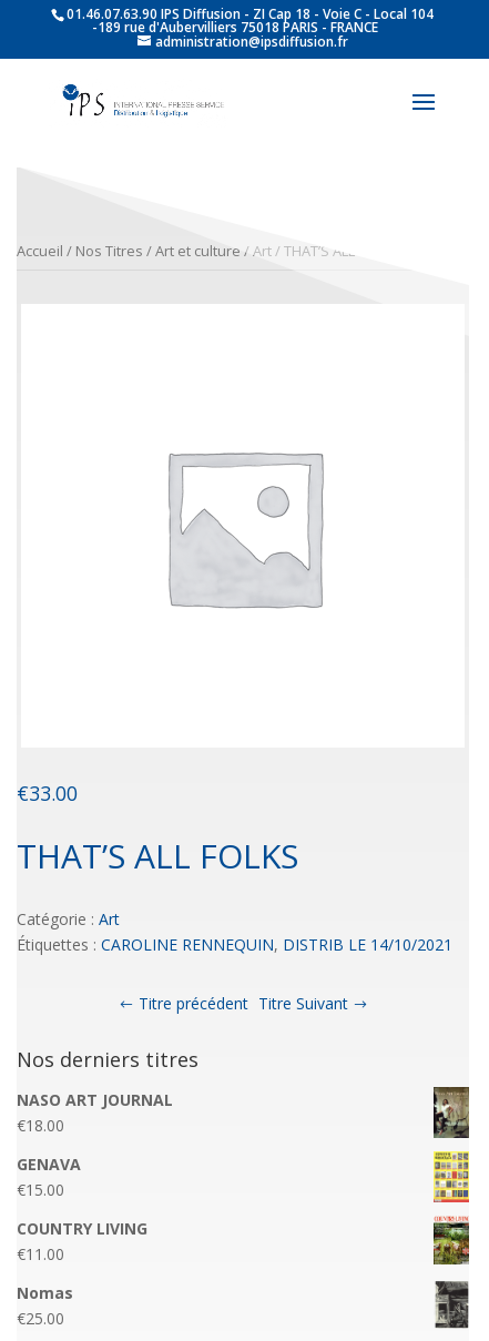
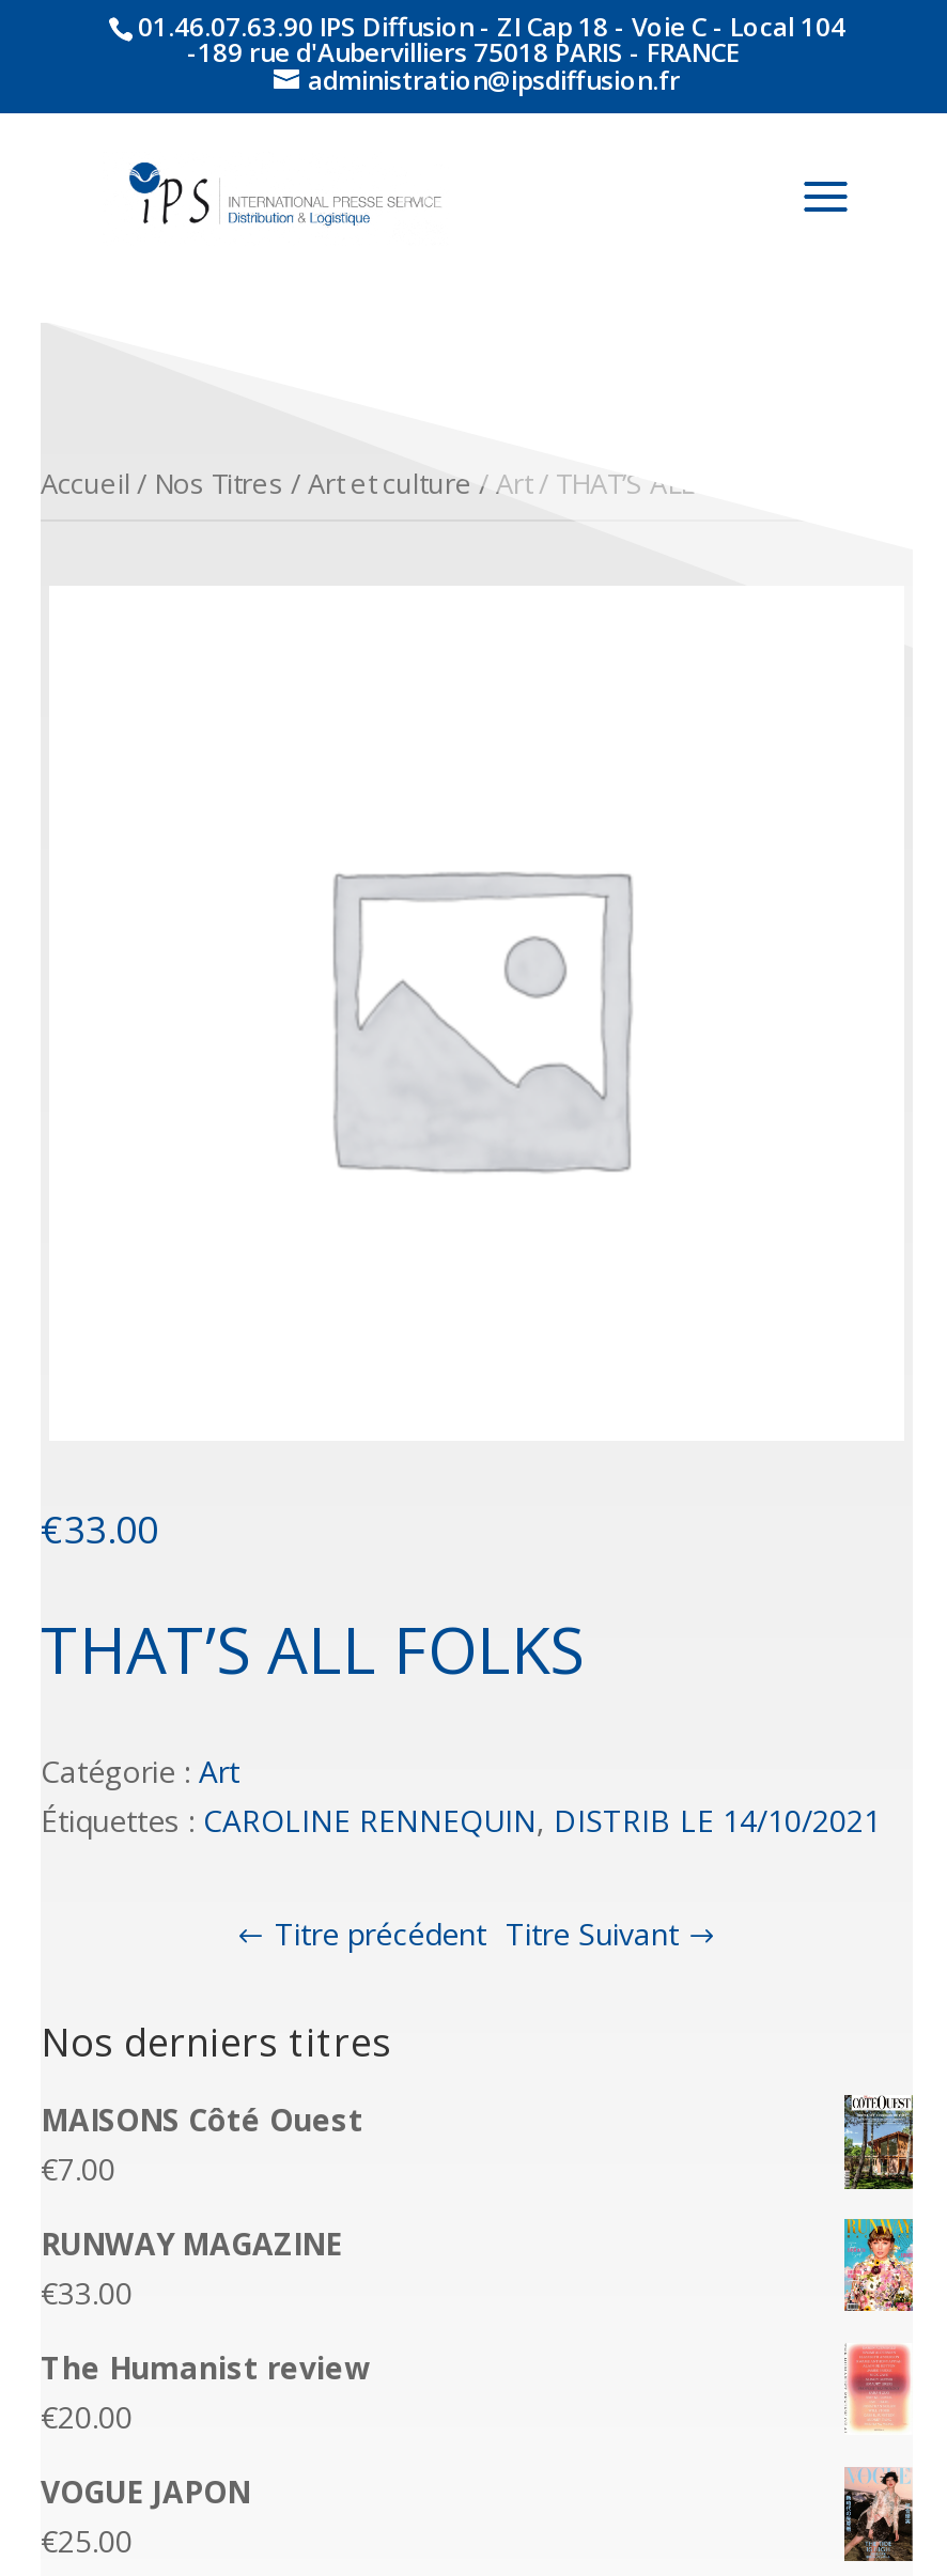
[17,1089,173,1136] NASO ART JOURNAL | €18.00 -> [41,2099,363,2189] MAISONS Côté Ouest | €7.00
[432,1086,469,1139] [image] -> [842,2095,913,2193] [image]
[17,1154,81,1200] GENAVA | €15.00 -> [41,2223,342,2313] RUNWAY MAGAZINE | €33.00
[432,1150,470,1203] [image] -> [842,2217,915,2317] [image]
[17,1218,147,1264] COUNTRY LIVING | €11.00 -> [41,2347,370,2437] The Humanist review | €20.00
[432,1218,470,1266] [image] -> [844,2347,913,2437] [image]
[17,1282,73,1303] Nomas -> [41,2471,250,2512] VOGUE JAPON
[434,1281,469,1328] [image] -> [842,2471,911,2561] [image]

